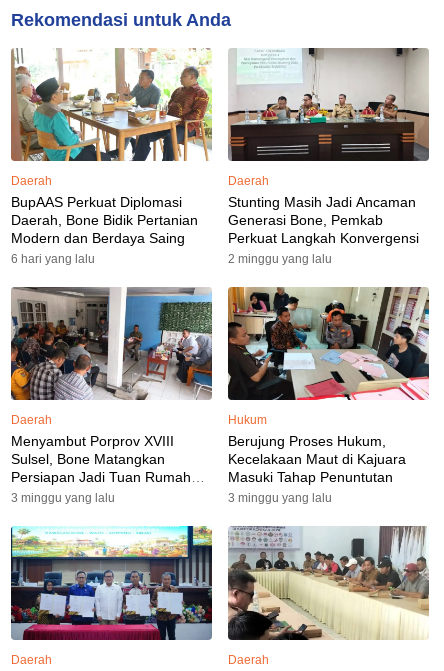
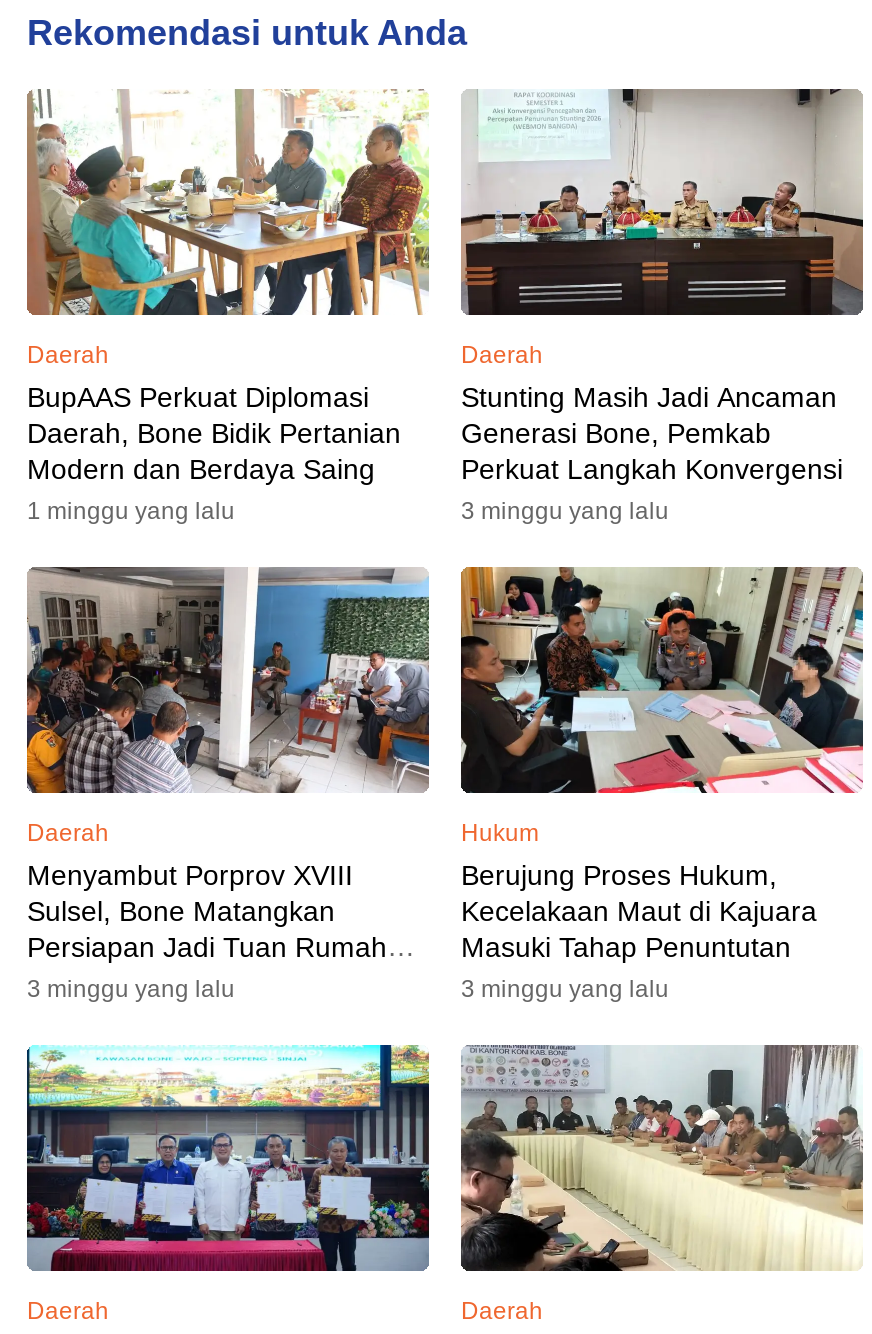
[11,252,95,266] 6 hari yang lalu -> [27,497,235,525] 1 minggu yang lalu
[228,252,332,266] 2 minggu yang lalu -> [461,497,669,525] 3 minggu yang lalu

